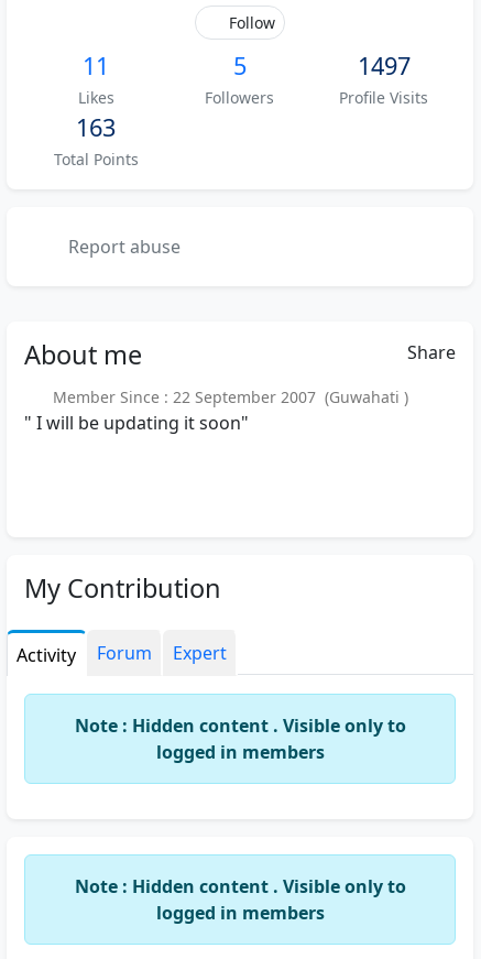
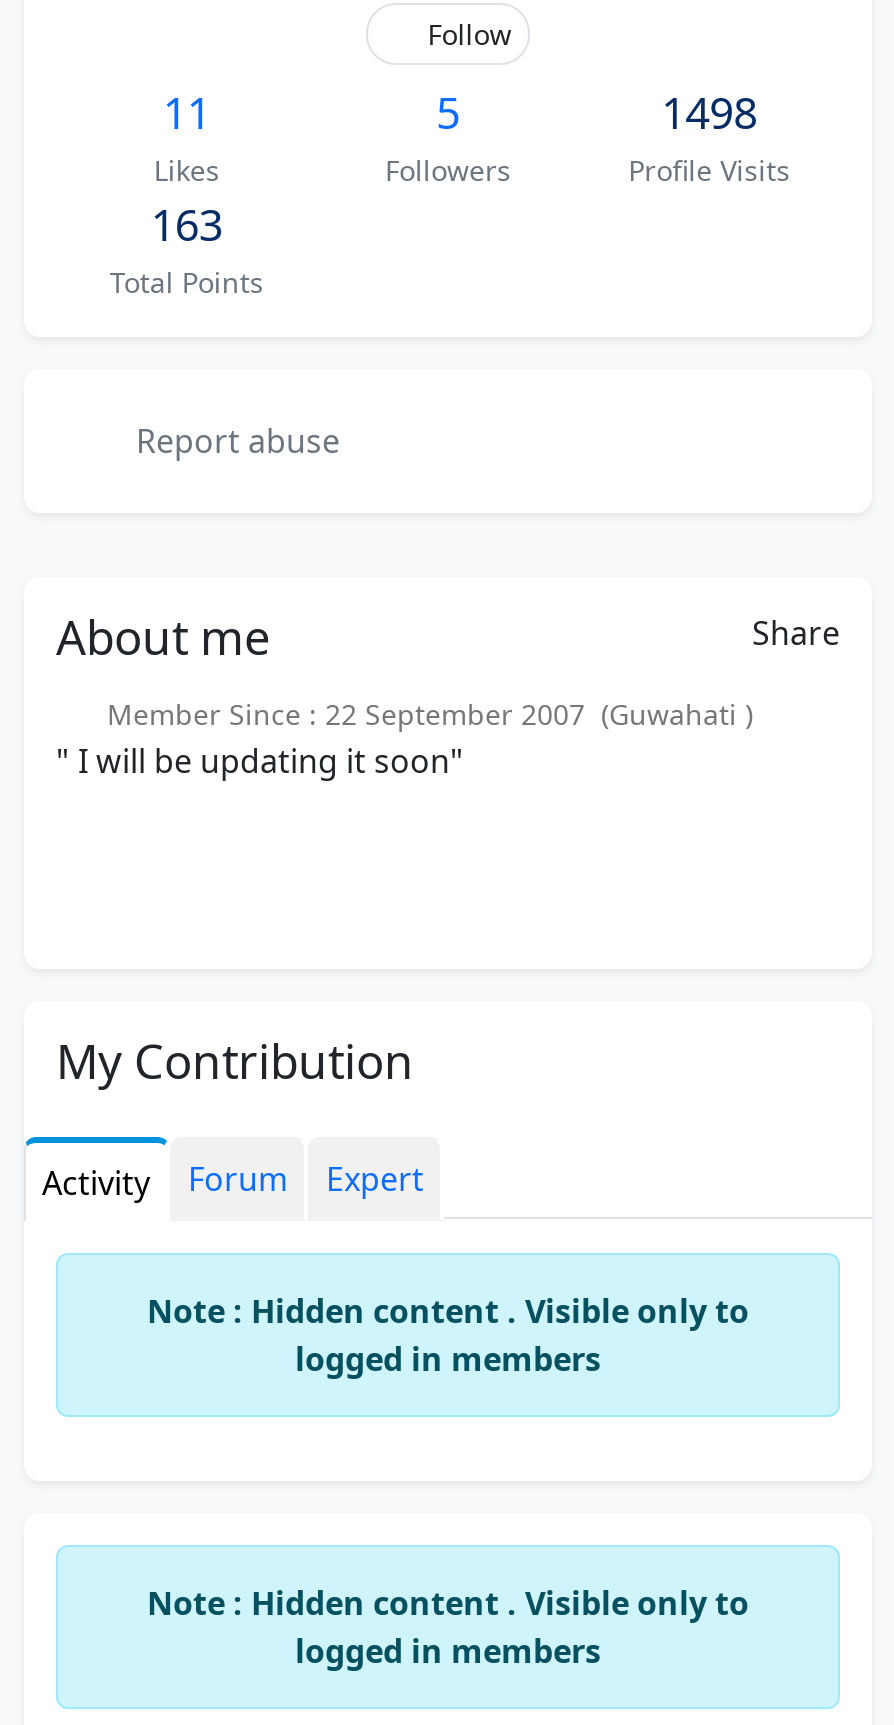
[357,50,410,81] 1497 -> [661,83,757,141] 1498

